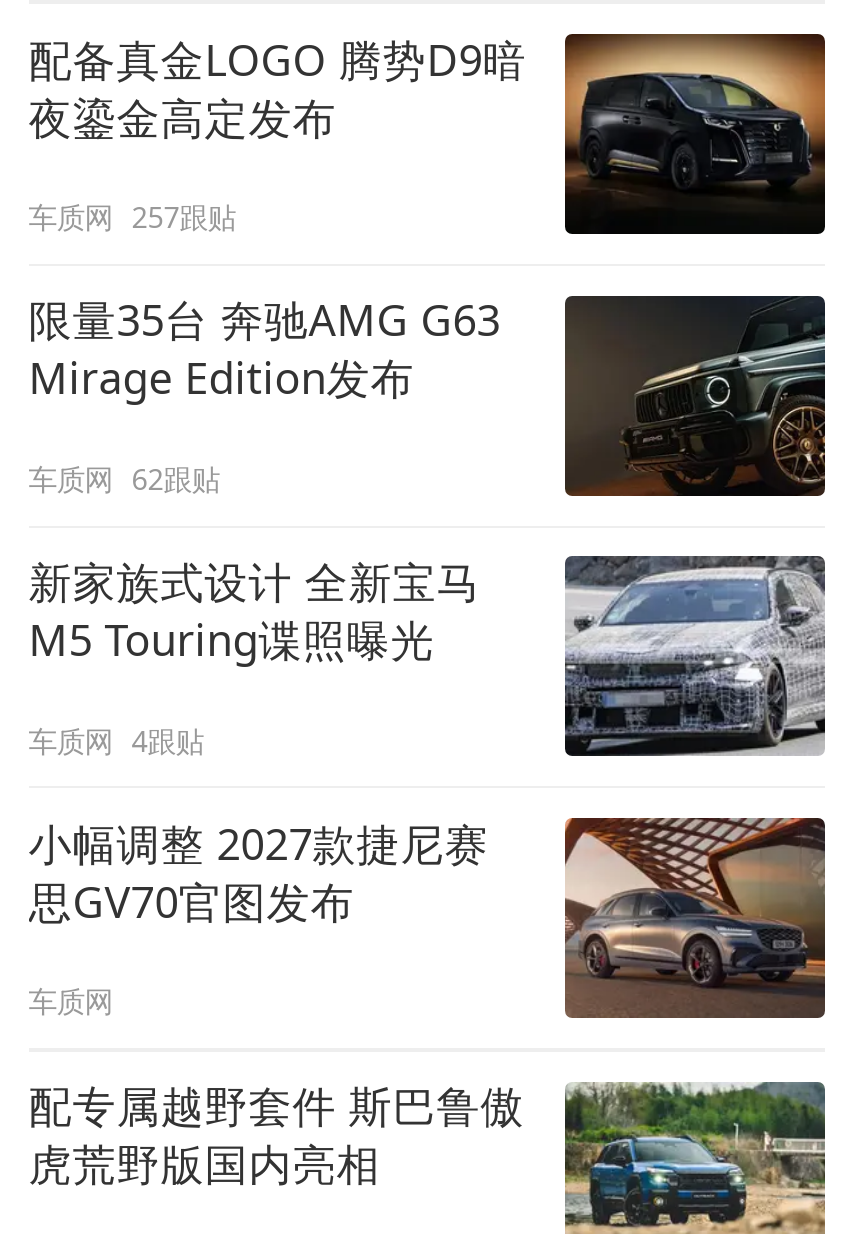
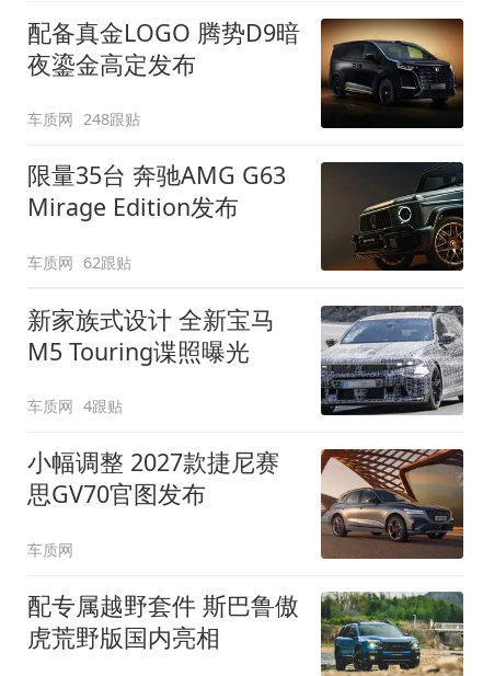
[28,198,236,236] 车质网 257跟贴 -> [27,109,141,130] 车质网 248跟贴

